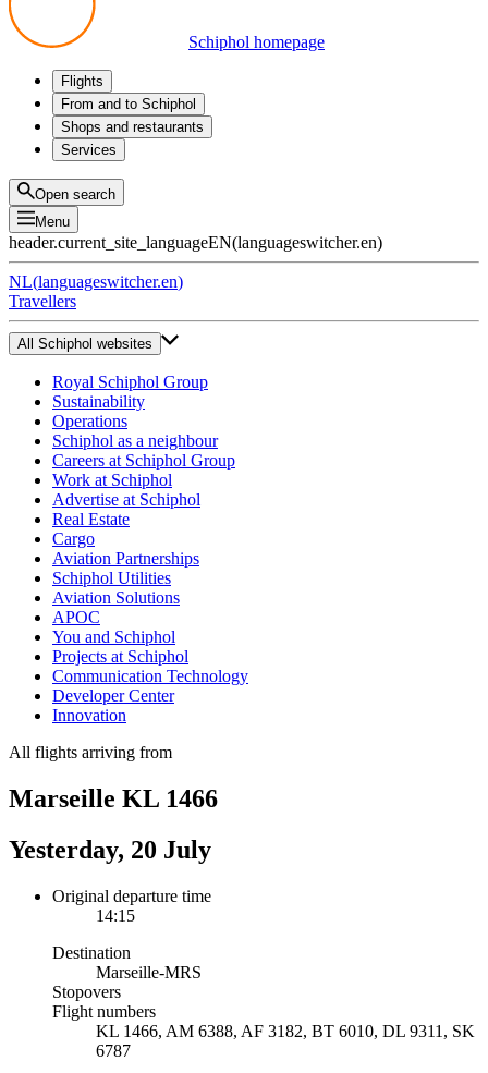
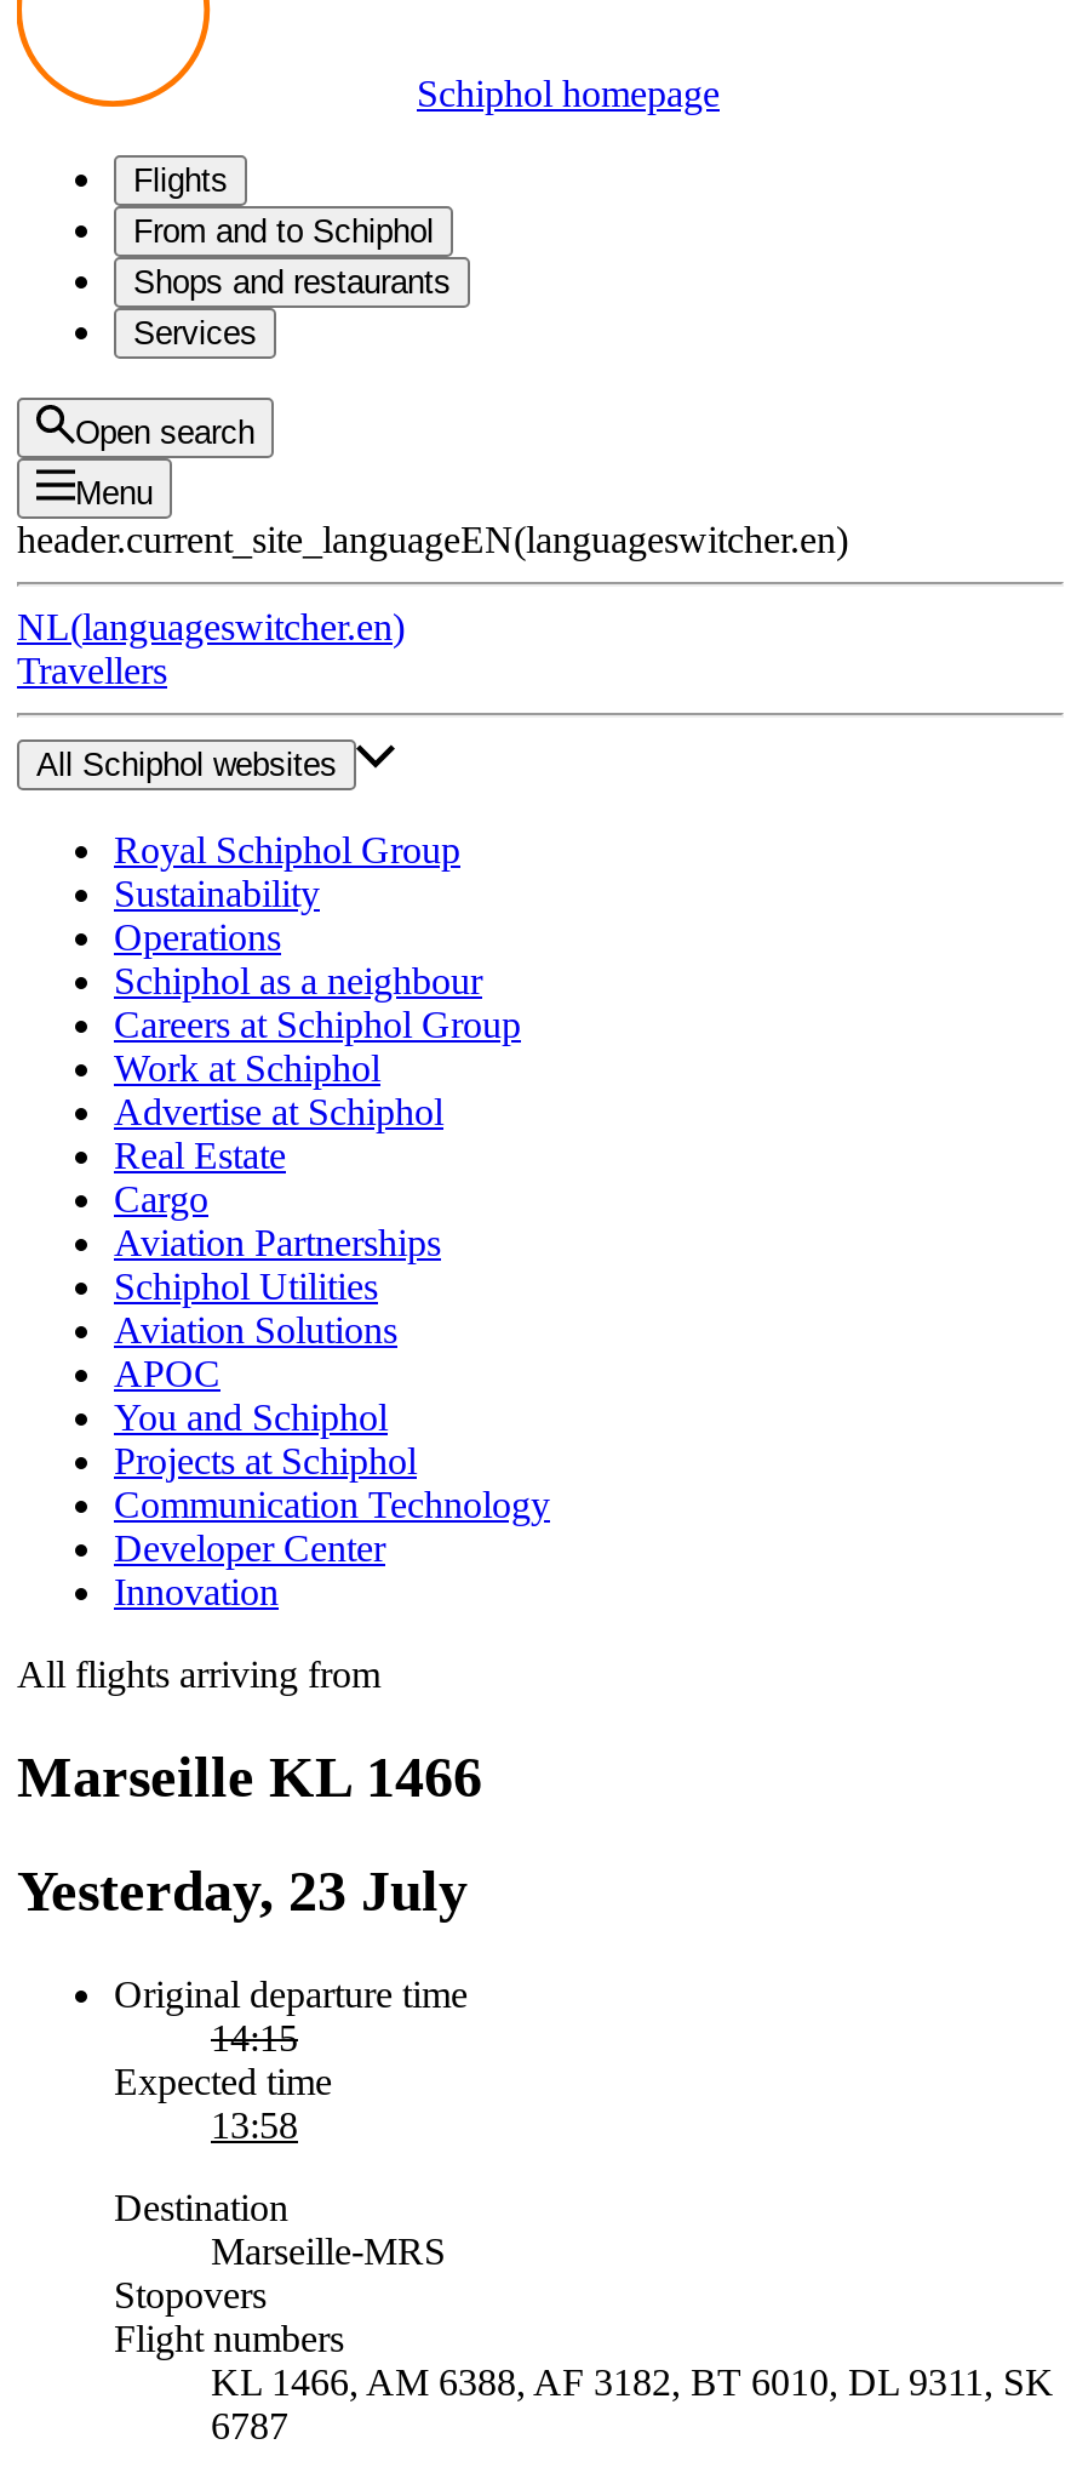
[9,835,211,864] Yesterday, 20 July -> [17,1859,468,1922] Yesterday, 23 July
none -> [114,2060,332,2145] Expected time | 13:58

